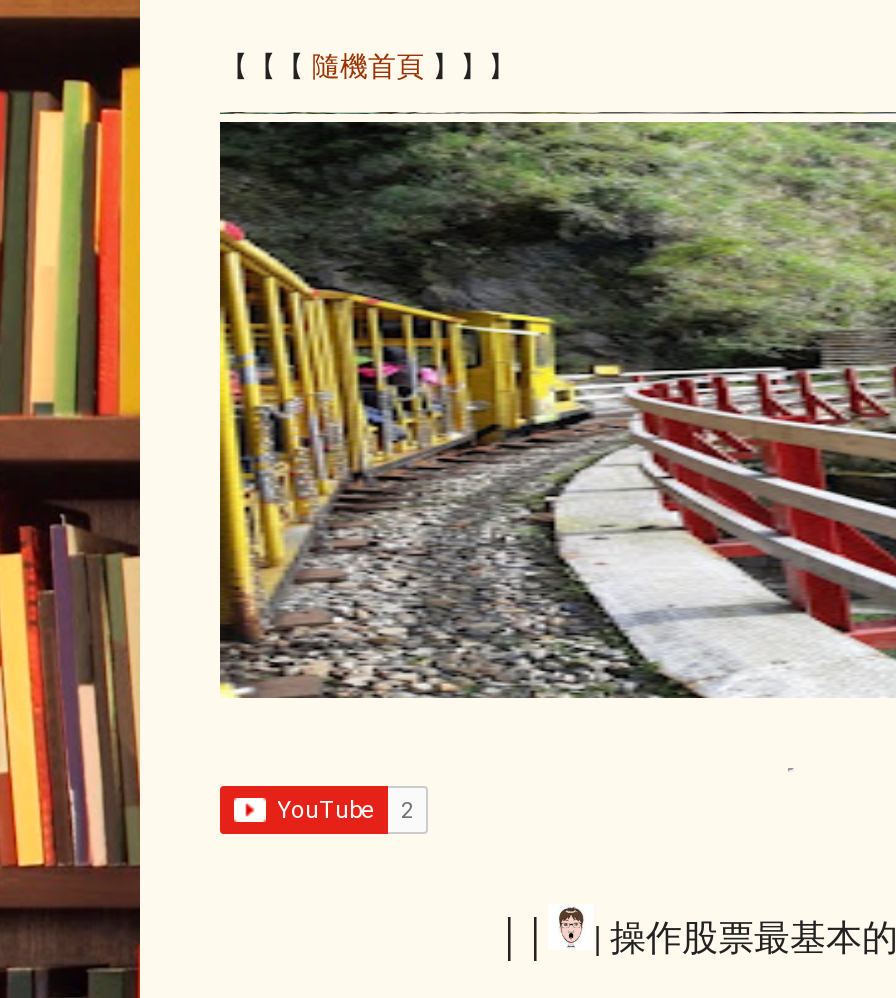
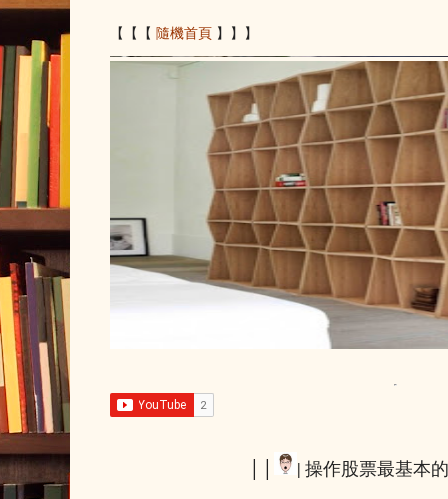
[218,122,890,700] [image] -> [109,56,445,350] [image]

